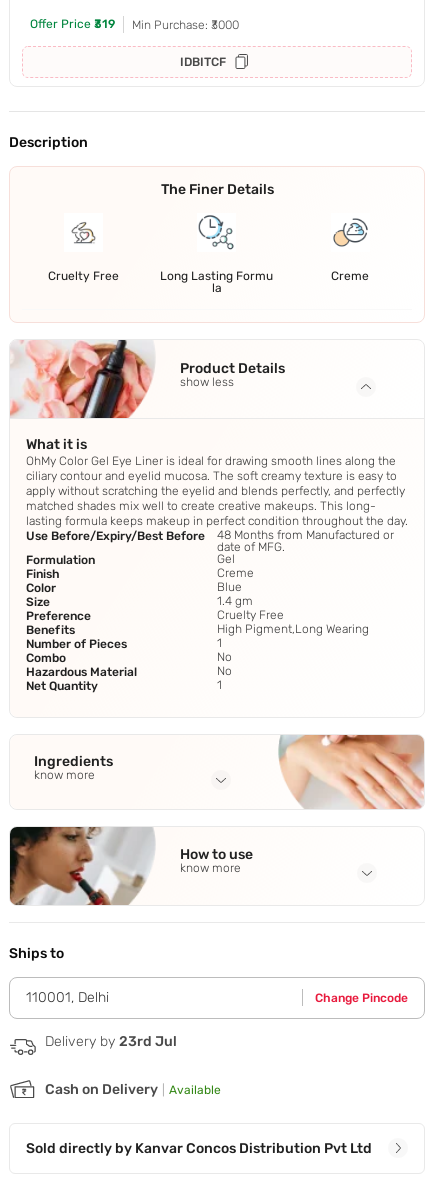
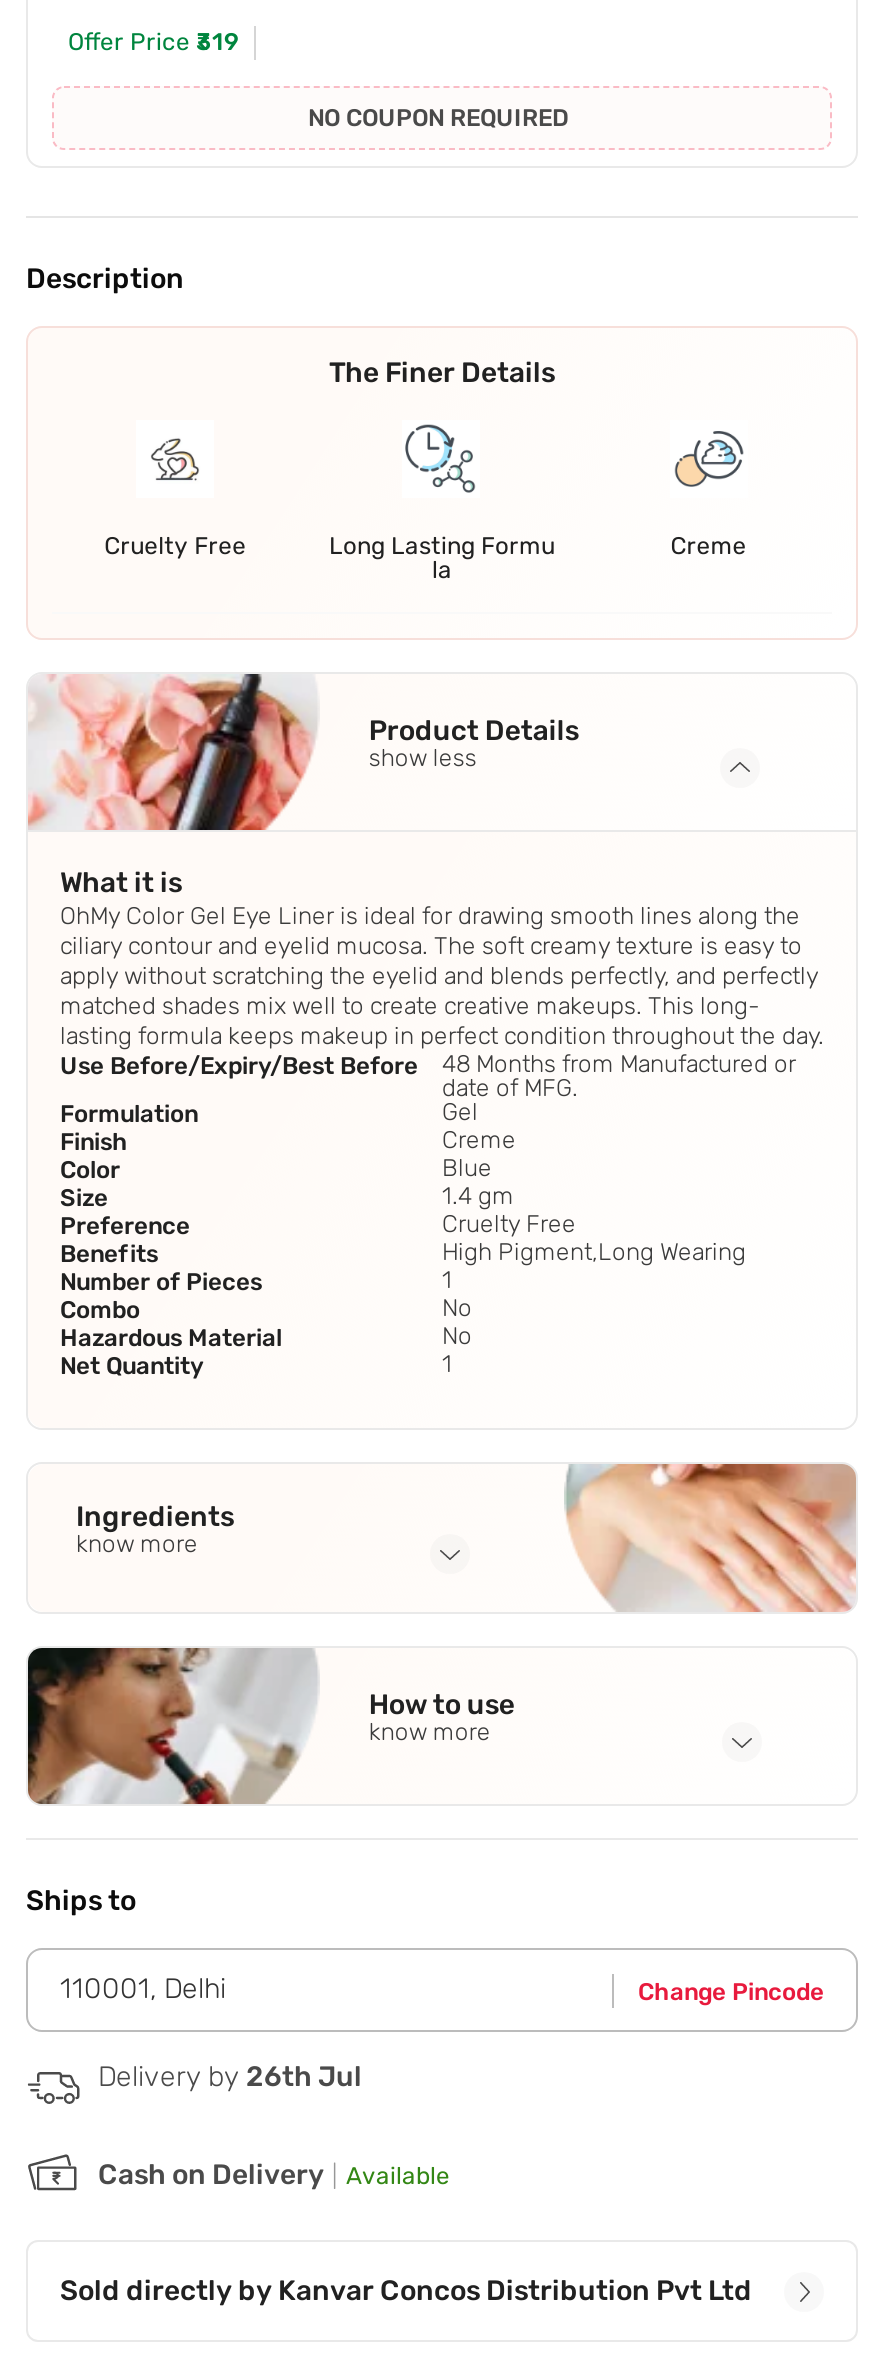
[132,18,239,69] Min Purchase: ₹3000 | IDBITCF -> [308,105,568,133] NO COUPON REQUIRED
[45,1033,177,1050] Delivery by 23rd Jul -> [98,2060,362,2094] Delivery by 26th Jul

